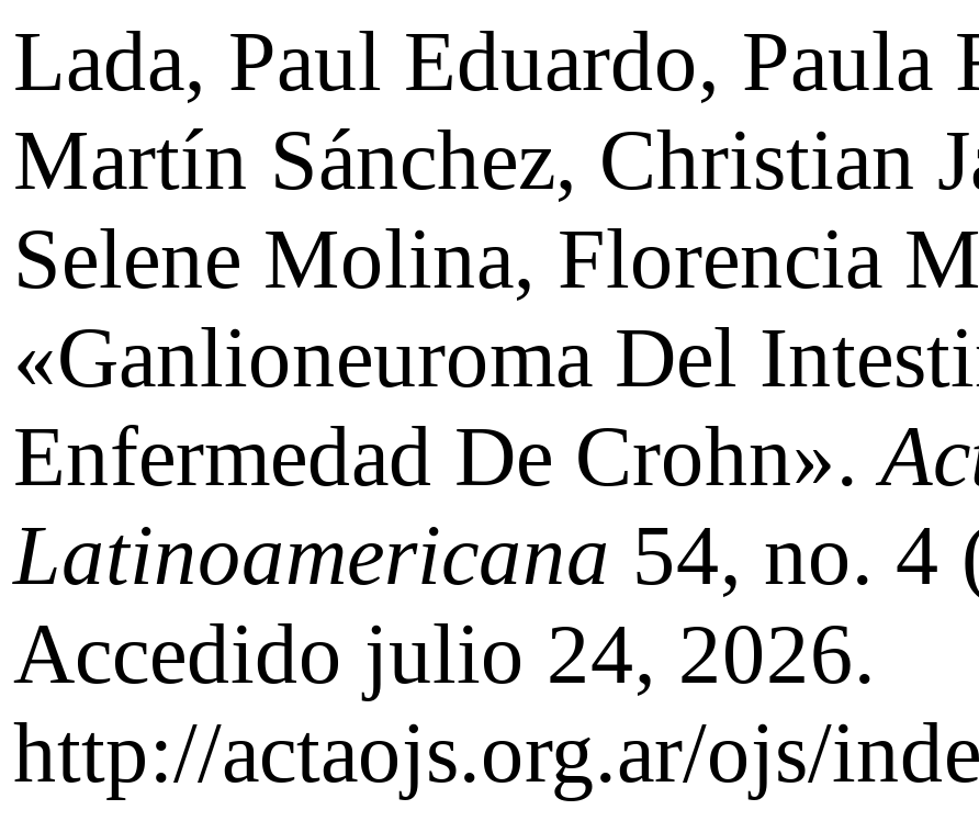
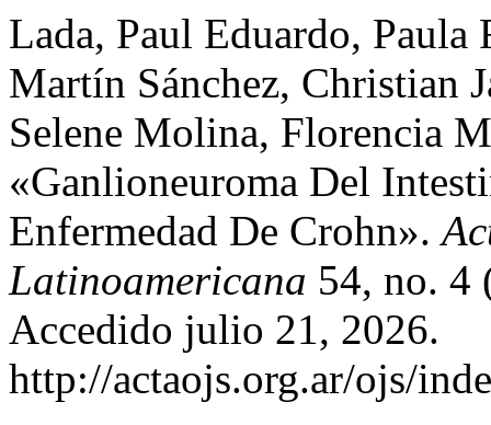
[13,606,876,700] Accedido julio 24, 2026. -> [9,306,439,353] Accedido julio 21, 2026.

